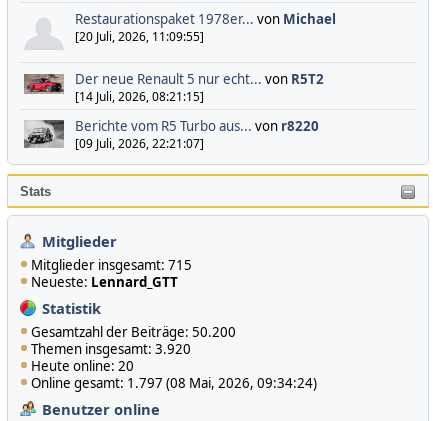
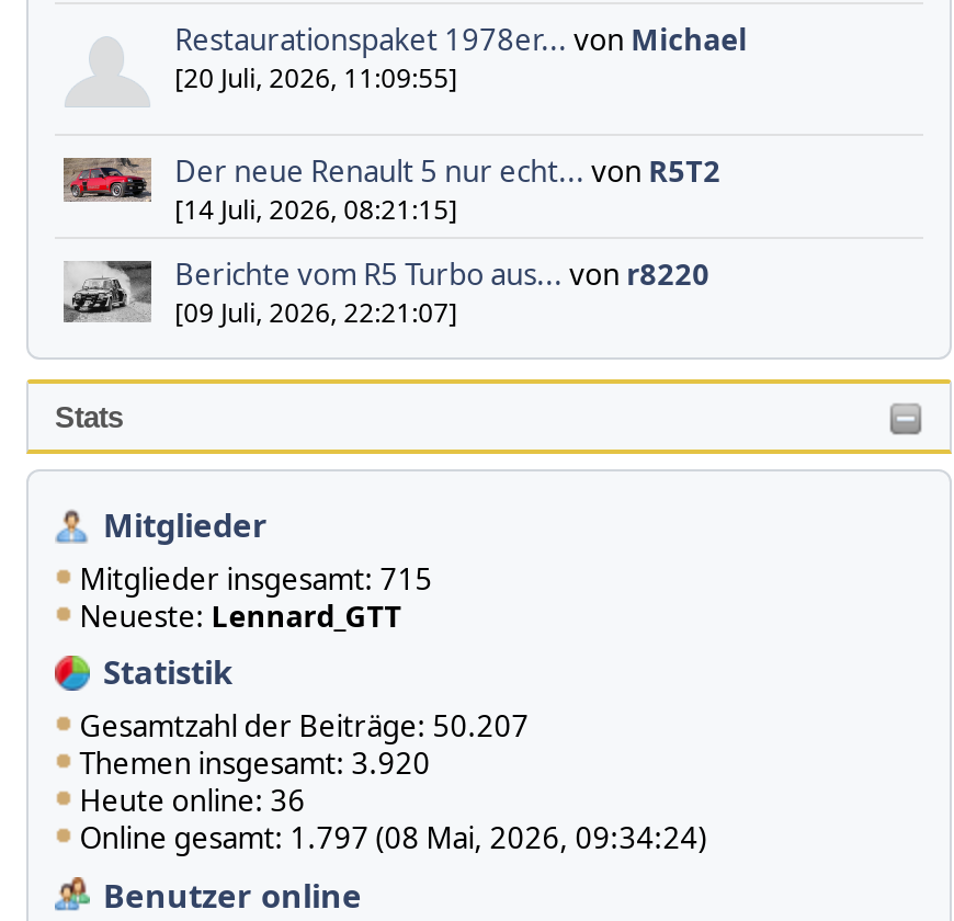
[31,323,236,341] Gesamtzahl der Beiträge: 50.200 -> [80,706,529,745] Gesamtzahl der Beiträge: 50.207
[31,357,134,375] Heute online: 20 -> [80,780,305,820] Heute online: 36

